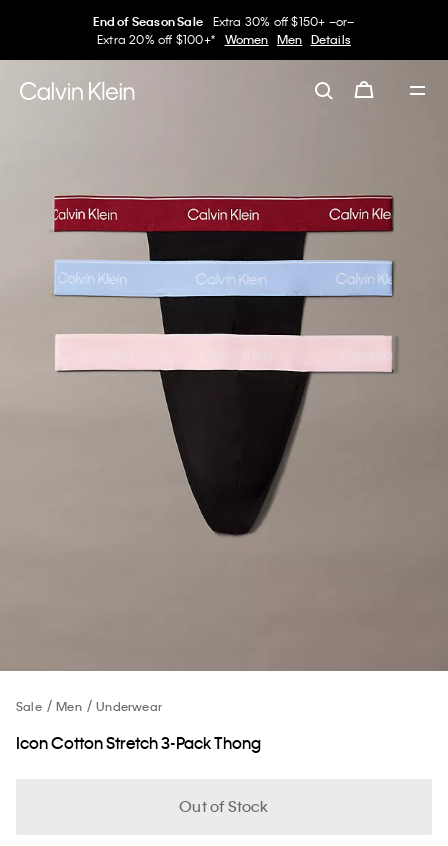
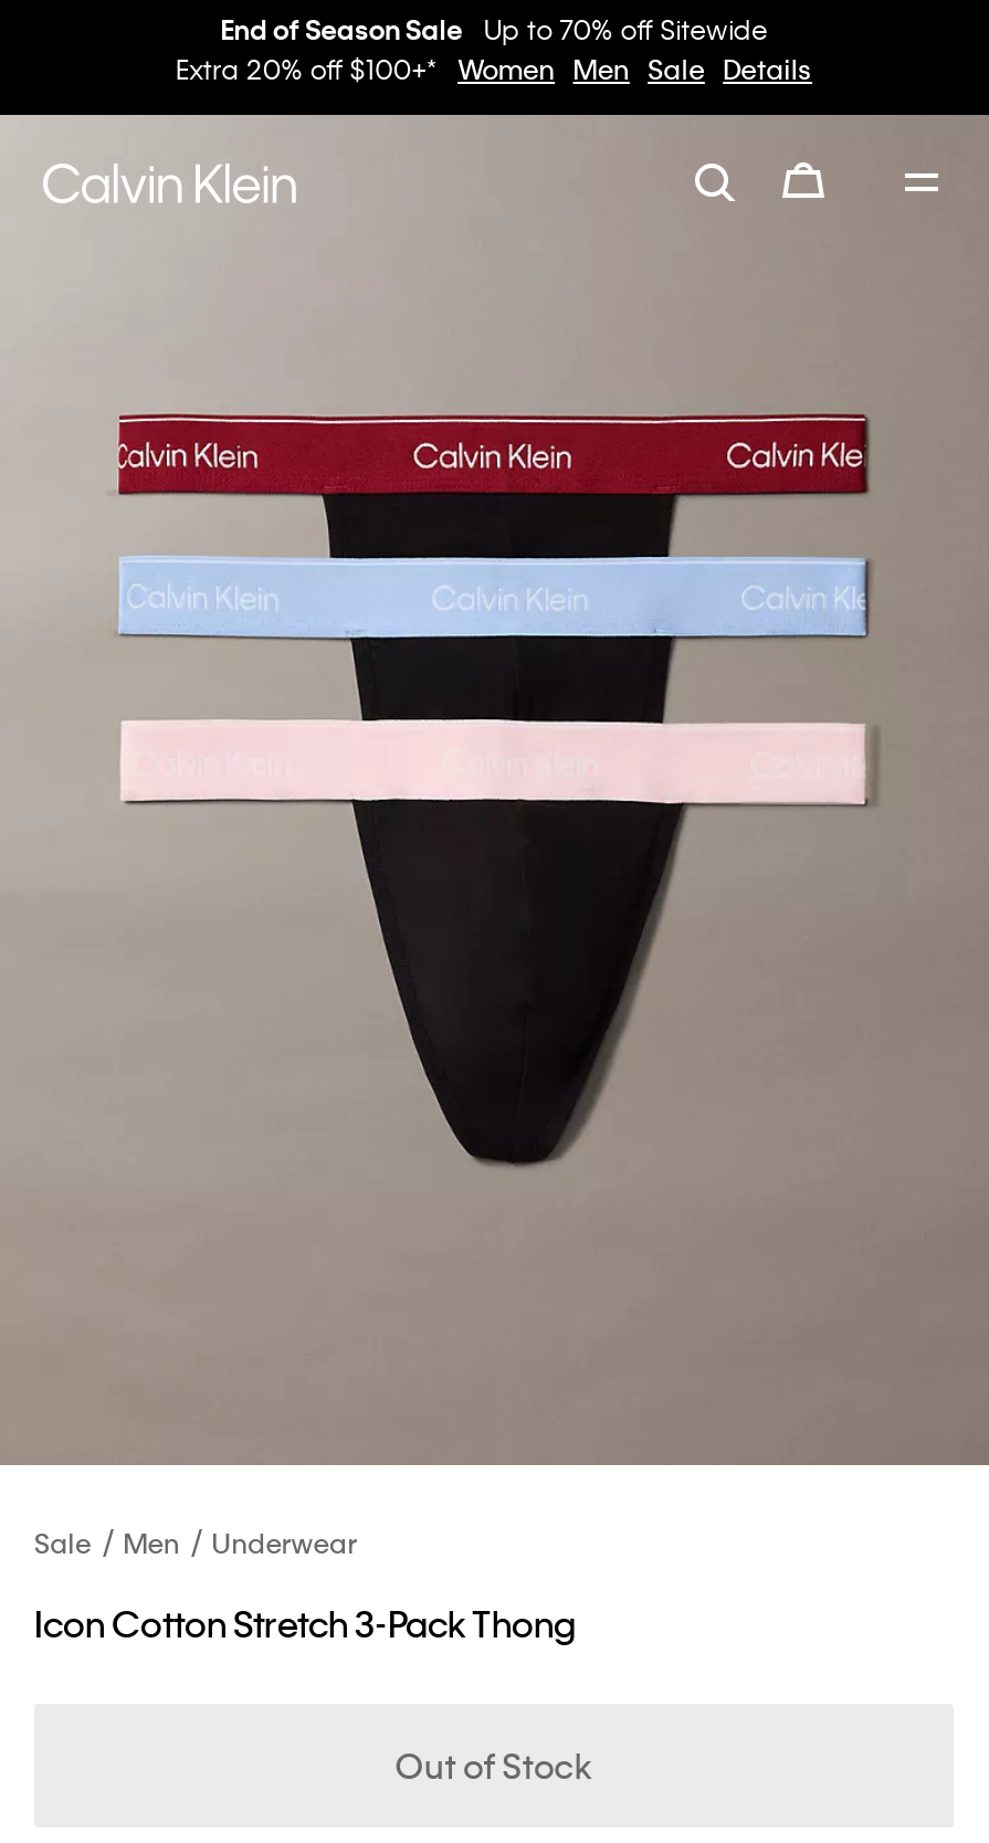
[93,13,354,47] End of Season SaleExtra 30% off $150+ –or– | Extra 20% off $100+* Women Men Details -> [152,11,788,86] End of Season SaleUp to 70% off Sitewide | Extra 20% off $100+* Women Men Sale Details

